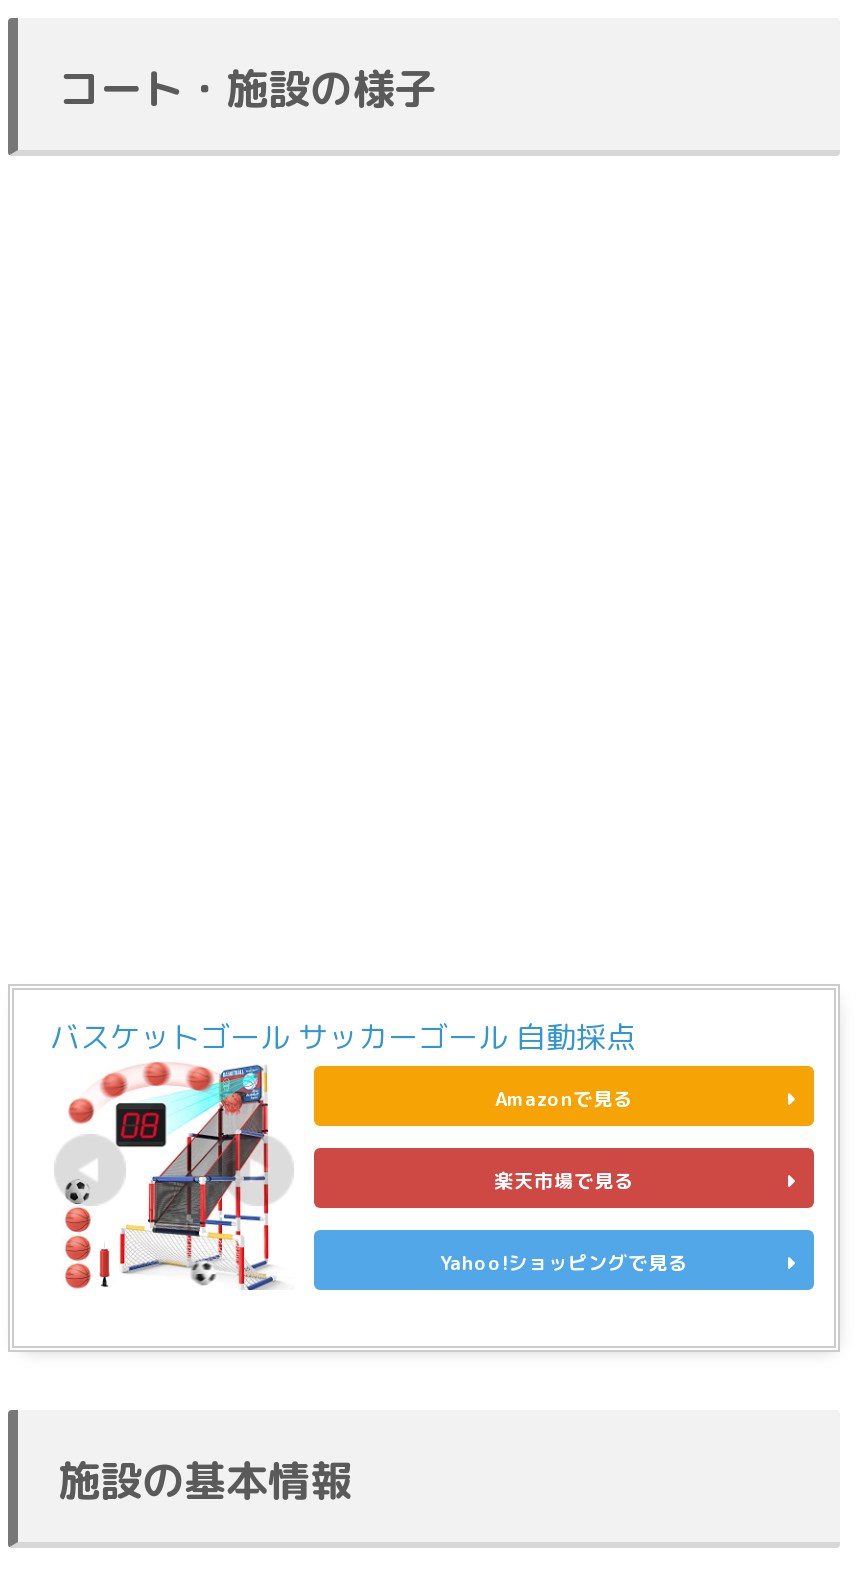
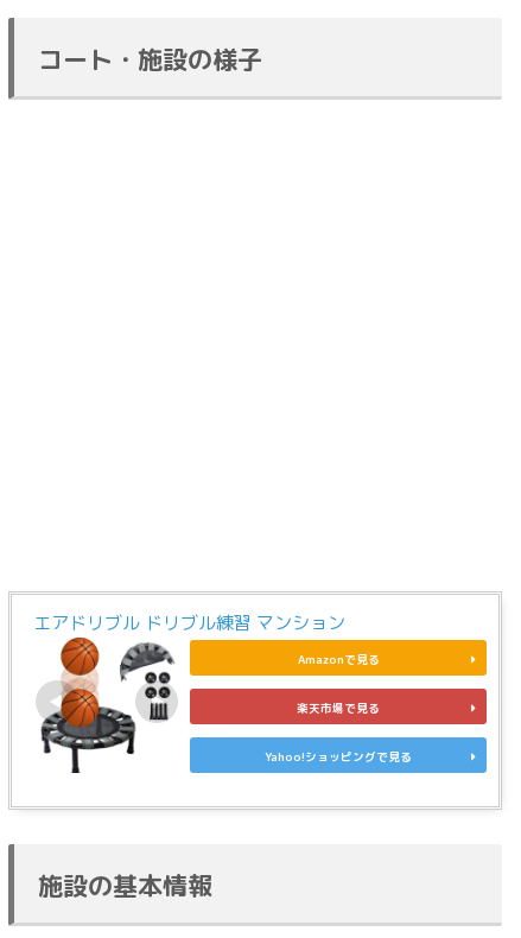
[50,1015,636,1057] バスケットゴール サッカーゴール 自動採点 -> [33,610,345,635] エアドリブル ドリブル練習 マンション
[64,1072,286,1292] [image] -> [40,644,174,774] [image]

